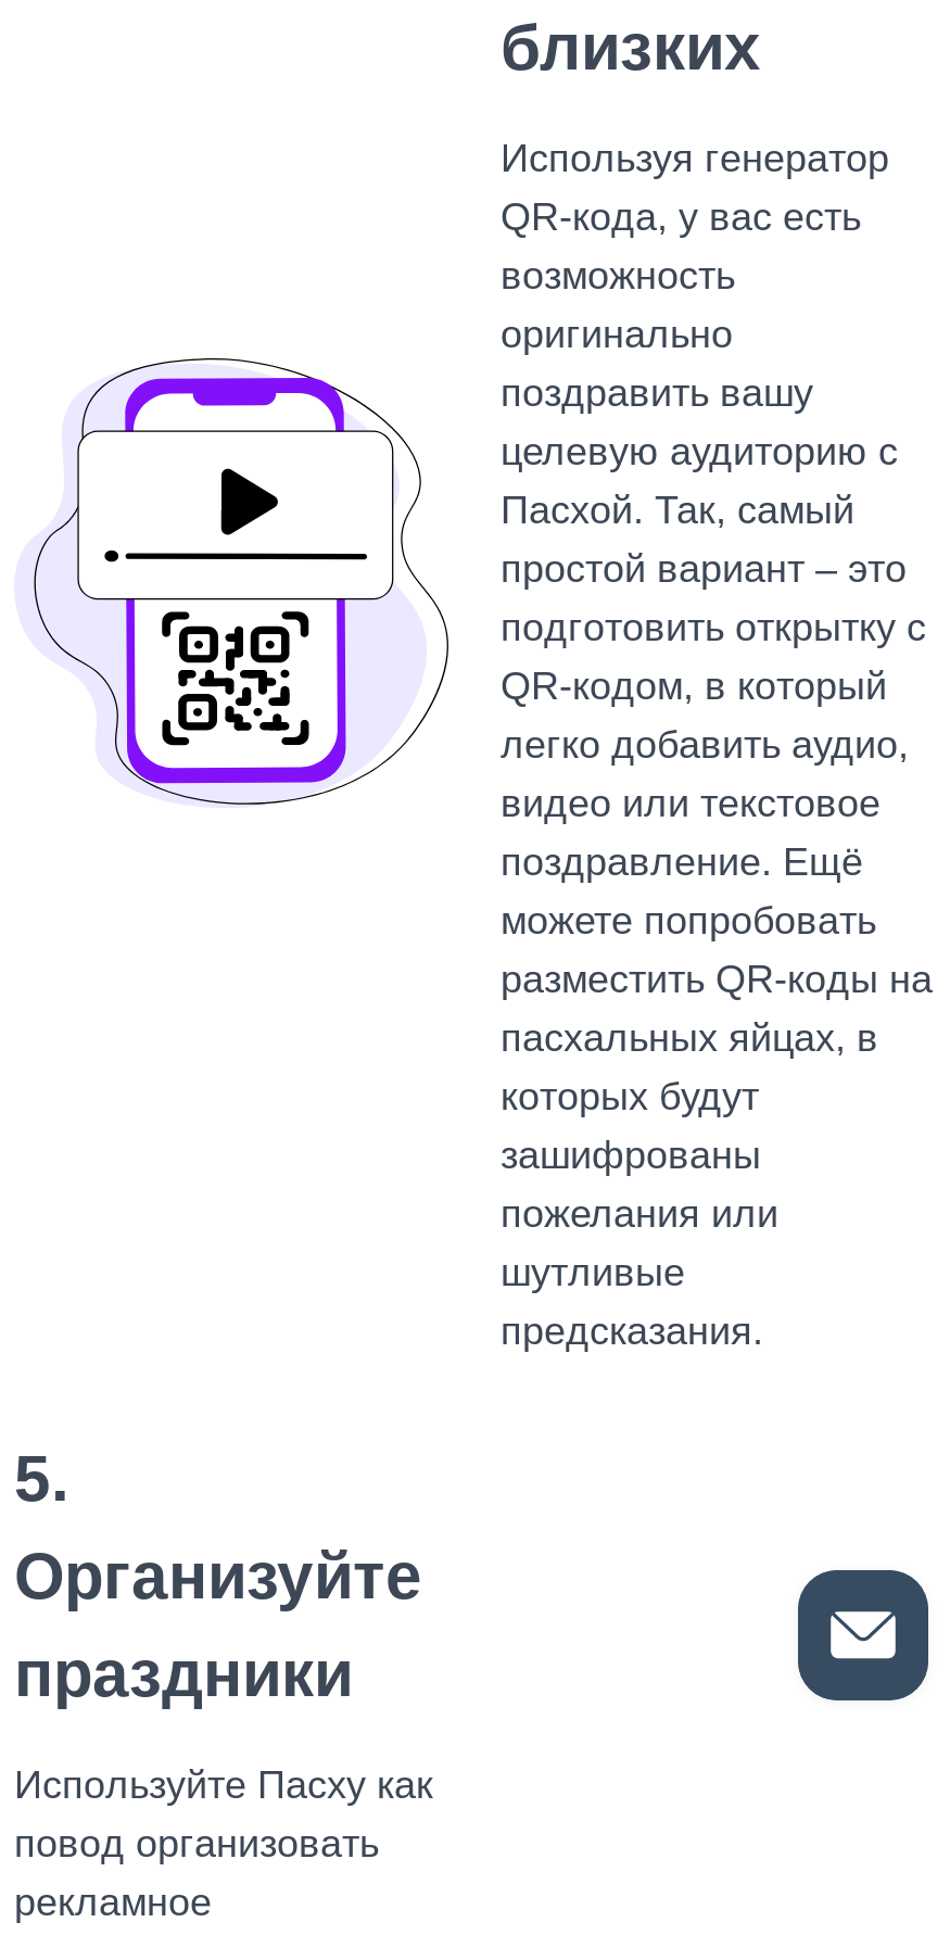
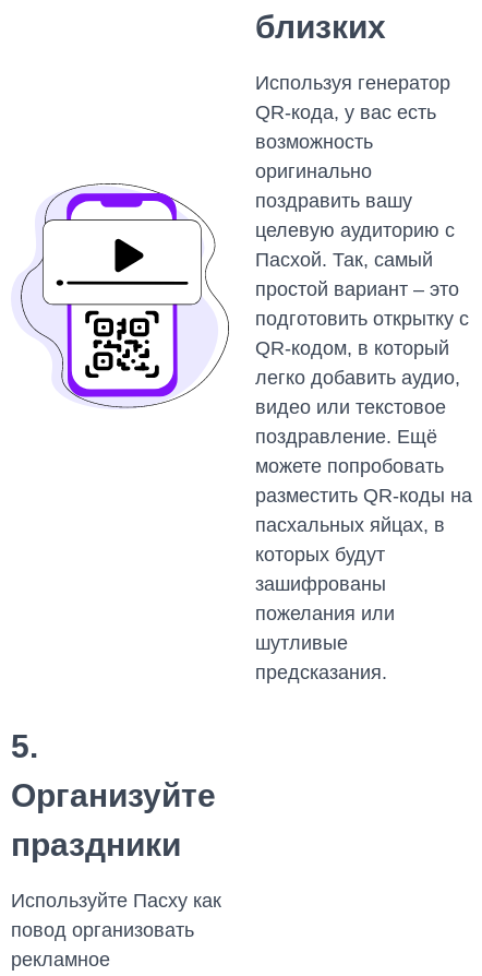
[796,1568,930,1703] [image] -> none

